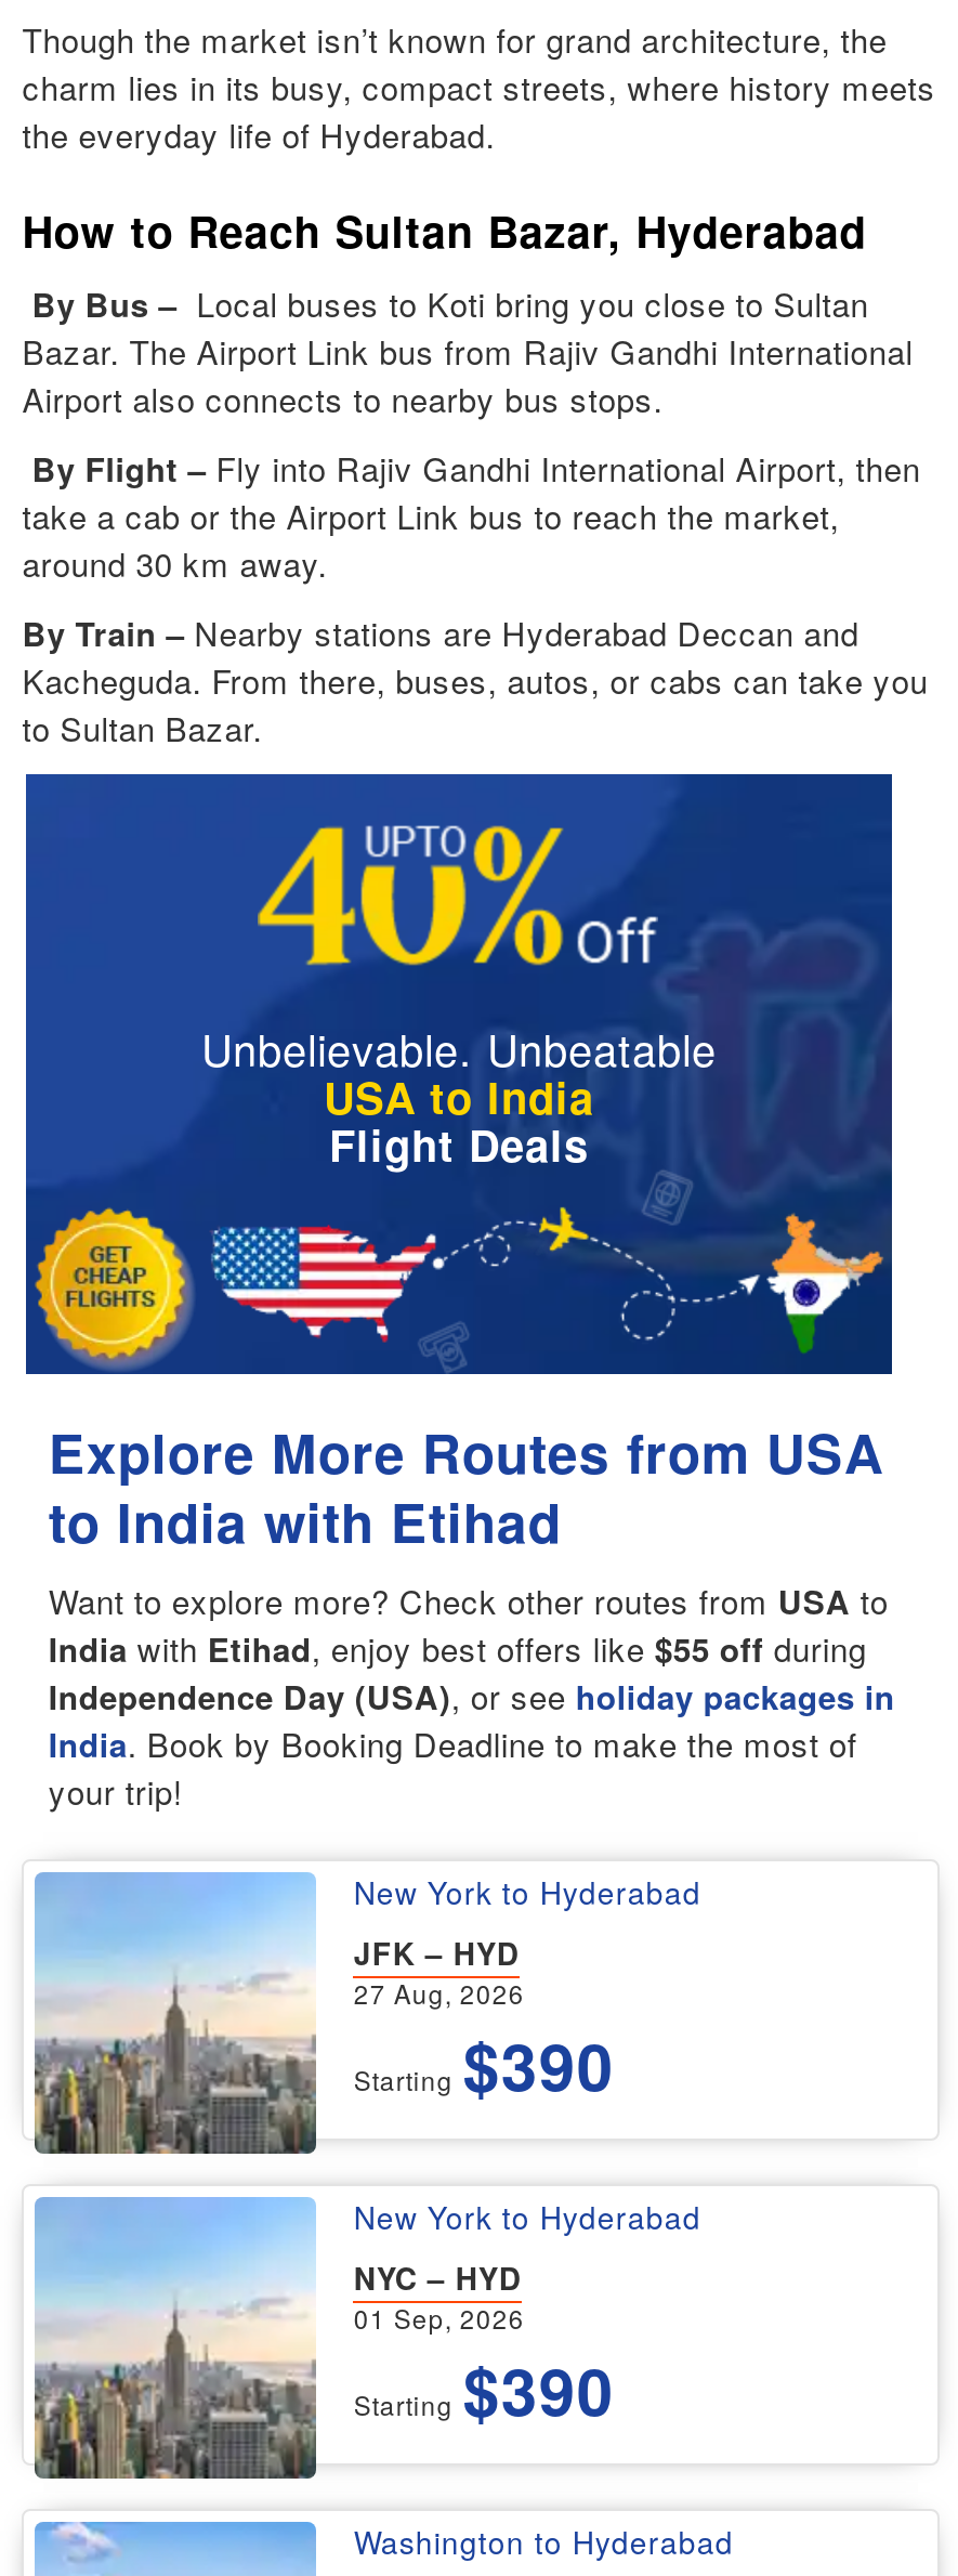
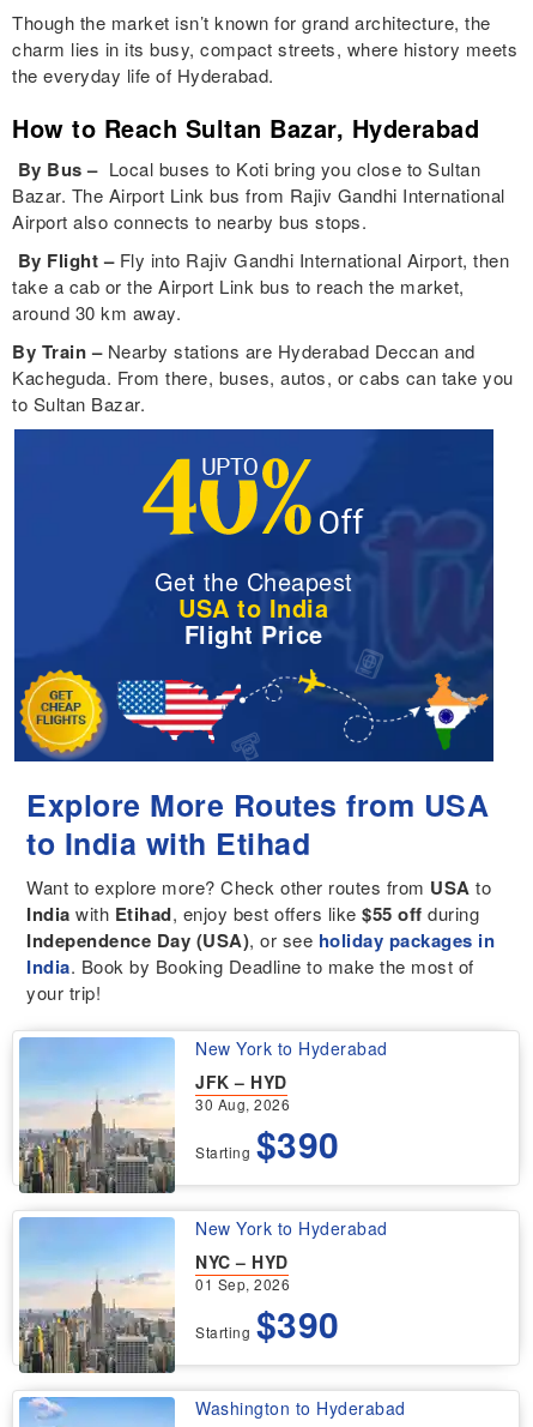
[201,1018,717,1080] Unbelievable. Unbeatable -> [155,564,353,599] Get the Cheapest
[329,1113,589,1176] Flight Deals -> [184,617,323,652] Flight Price
[354,1974,525,2010] 27 Aug, 2026 -> [196,1093,290,1114] 30 Aug, 2026

